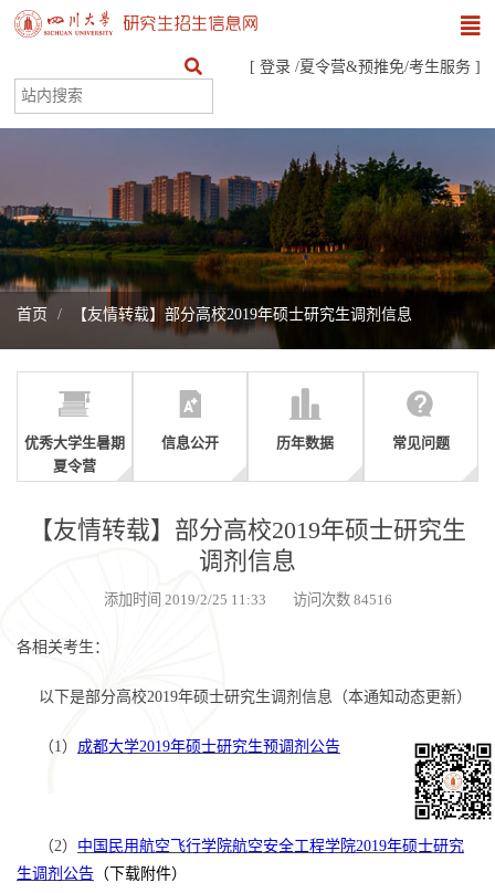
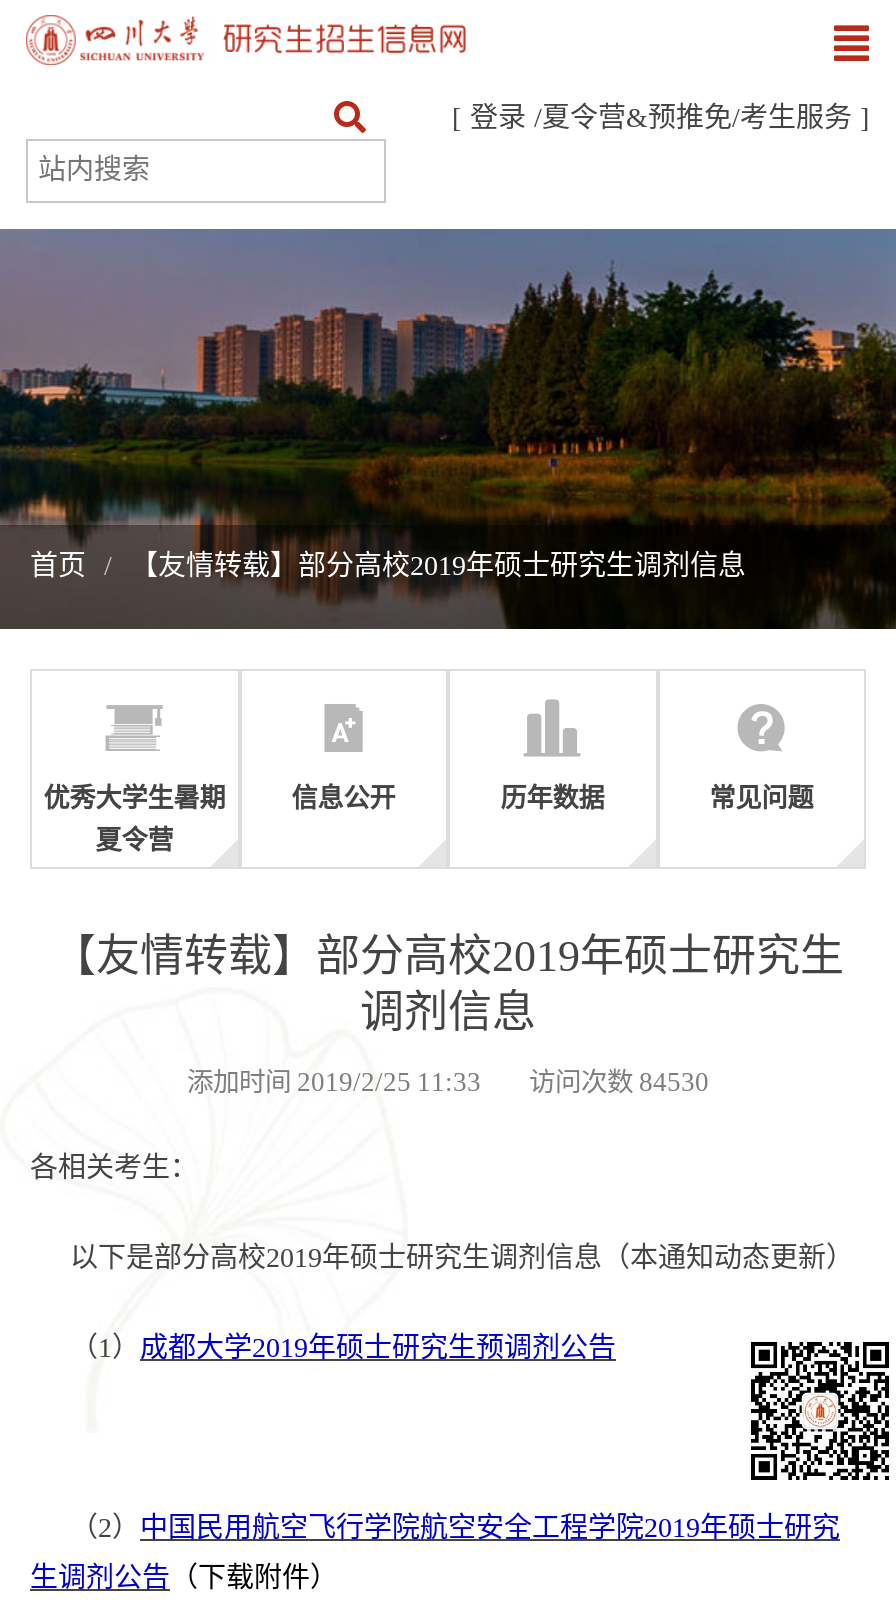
[103,591,392,608] 添加时间 2019/2/25 11:33 访问次数 84516 -> [187,1067,709,1097] 添加时间 2019/2/25 11:33 访问次数 84530

